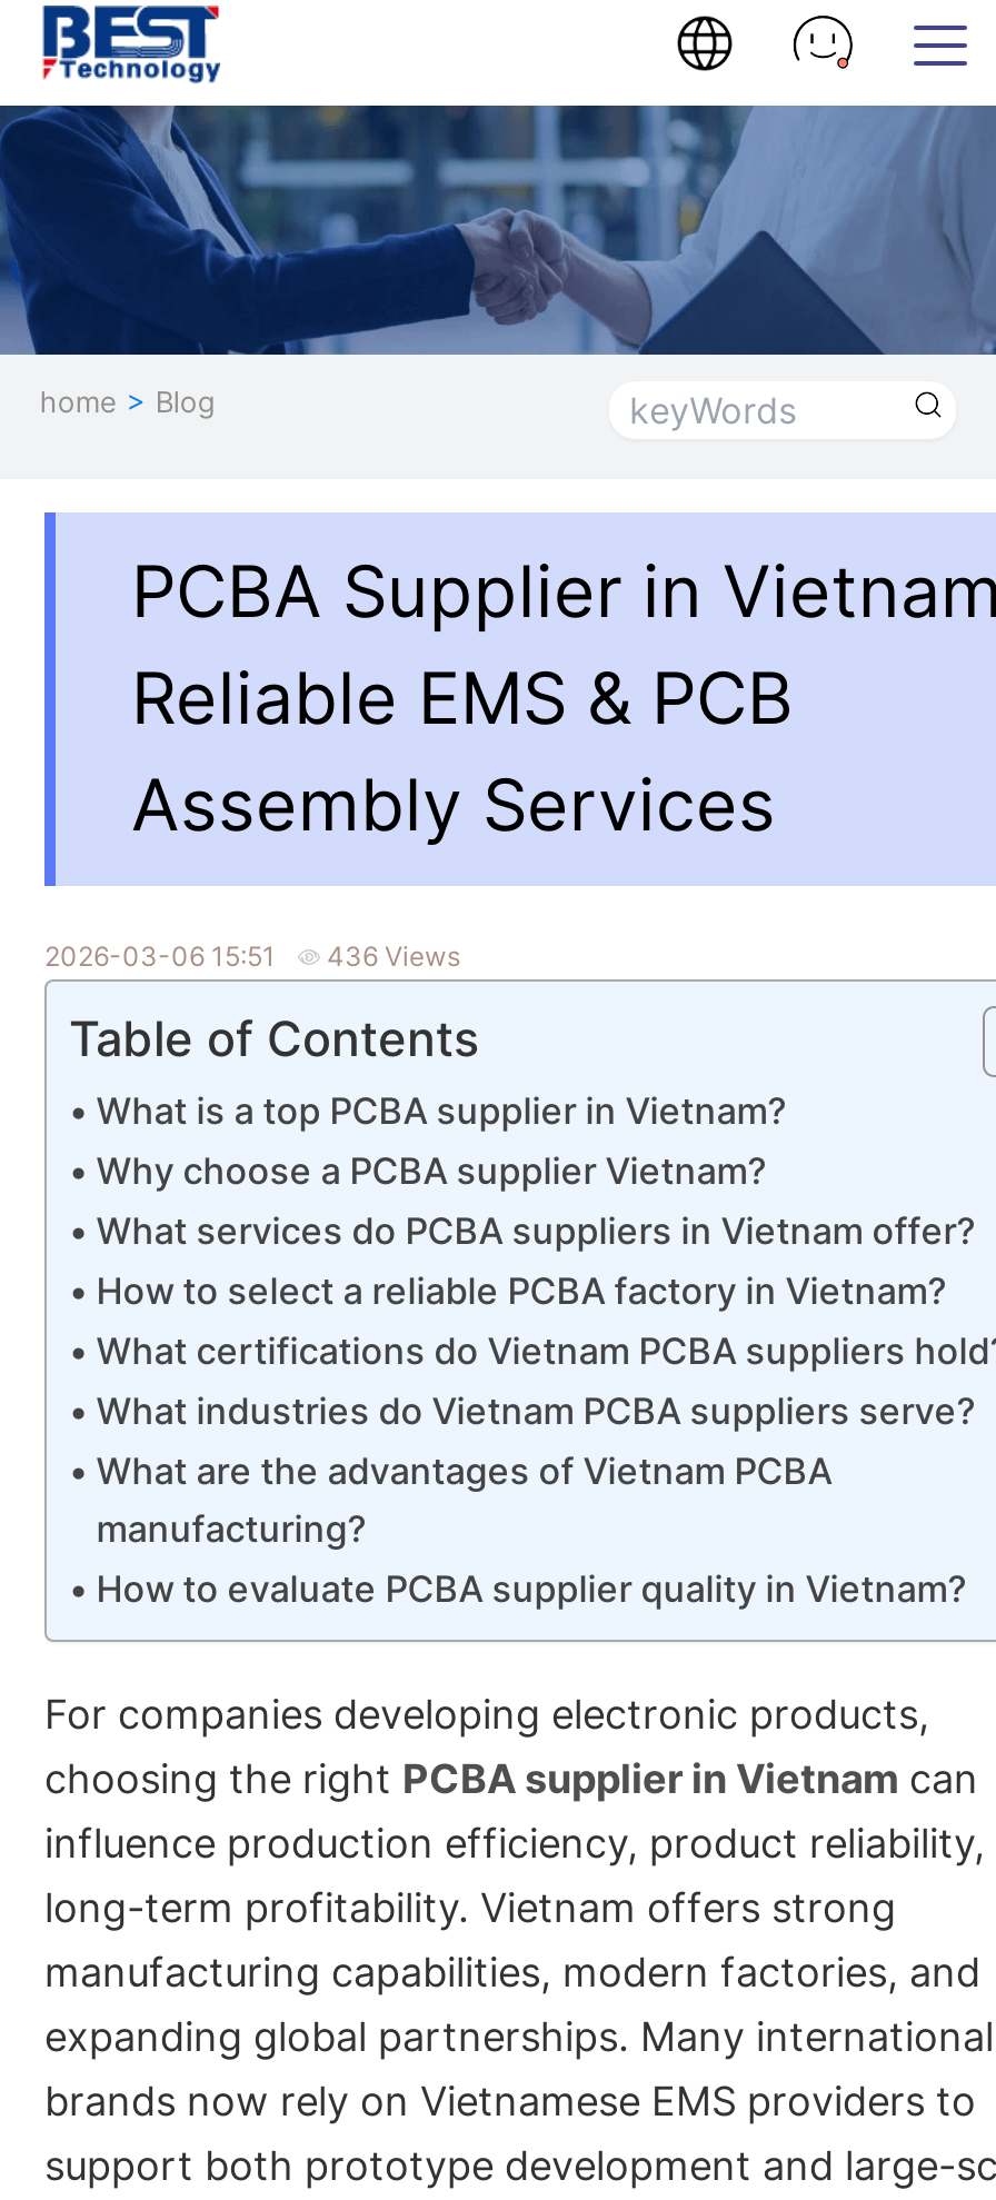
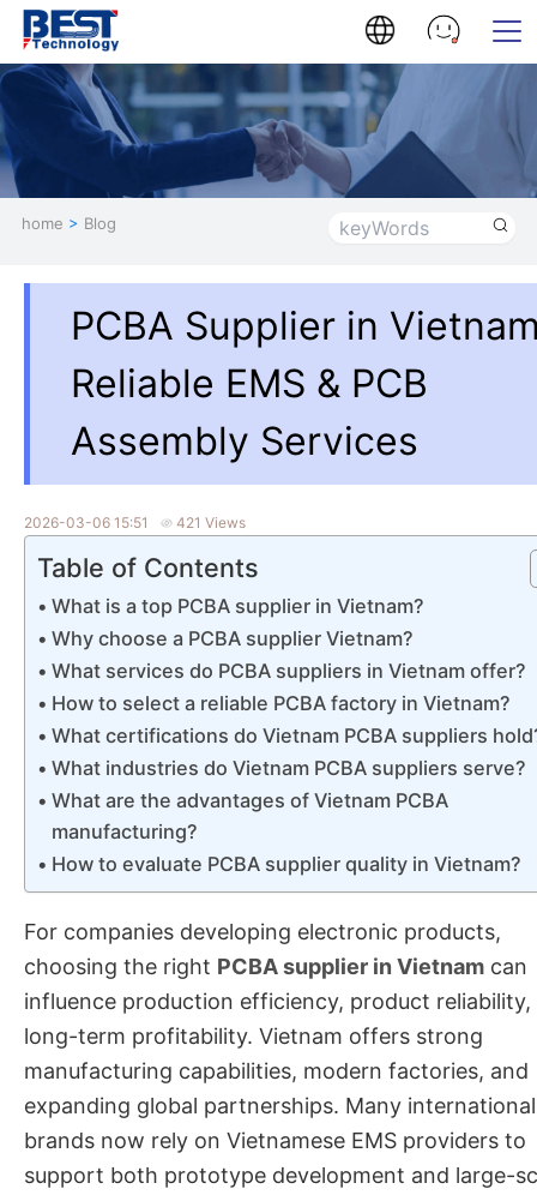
[44,939,460,972] 2026-03-06 15:51 436 Views -> [24,513,246,531] 2026-03-06 15:51 421 Views

